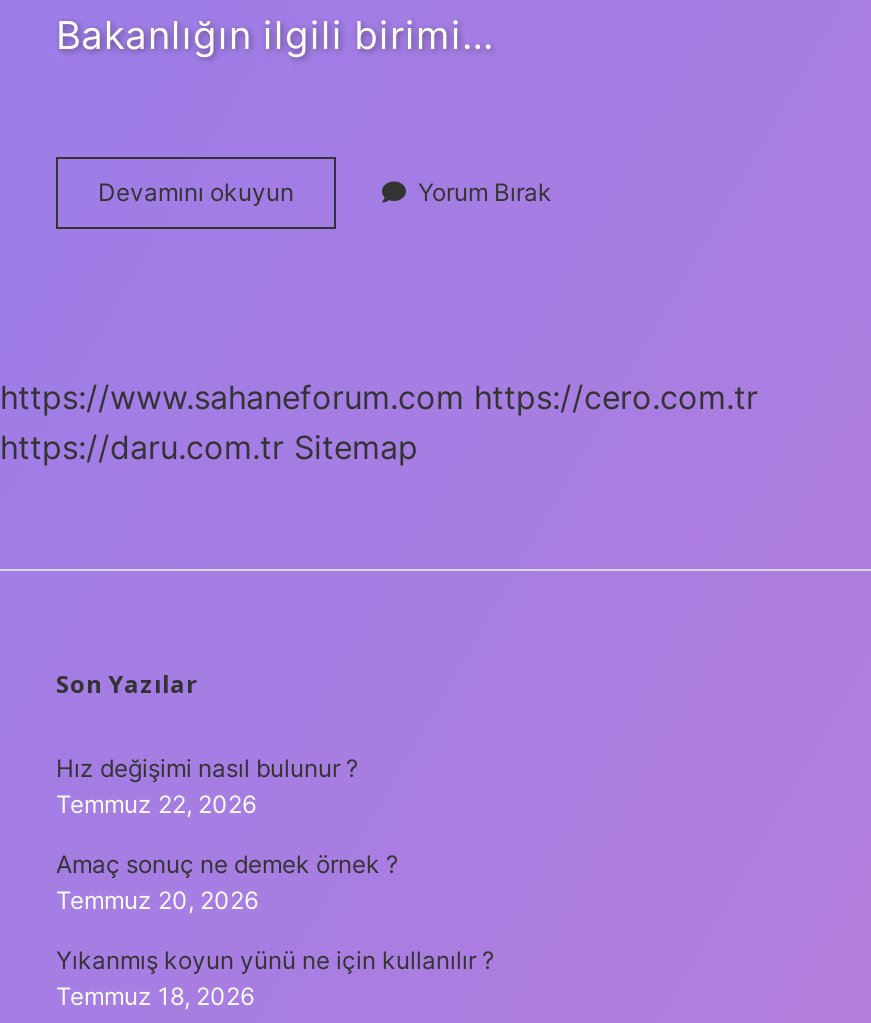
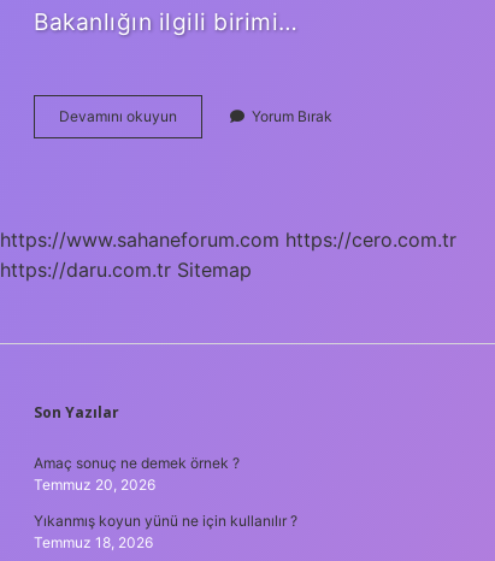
[56,753,358,819] Hız değişimi nasıl bulunur ? | Temmuz 22, 2026 -> none

